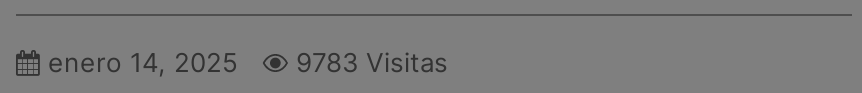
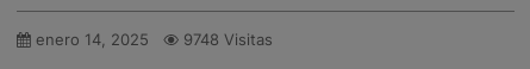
[48,48,448,78] enero 14, 2025 9783 Visitas -> [36,31,273,49] enero 14, 2025 9748 Visitas

